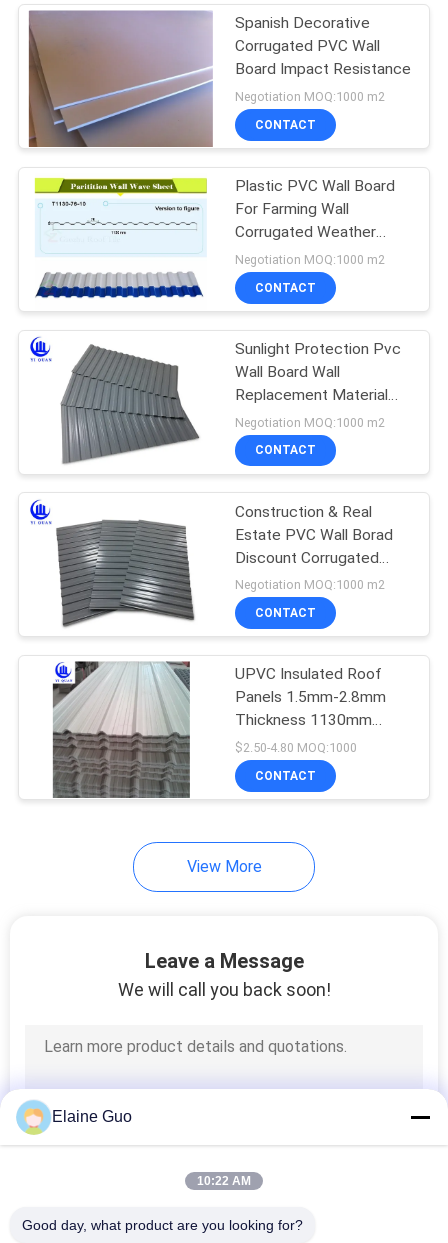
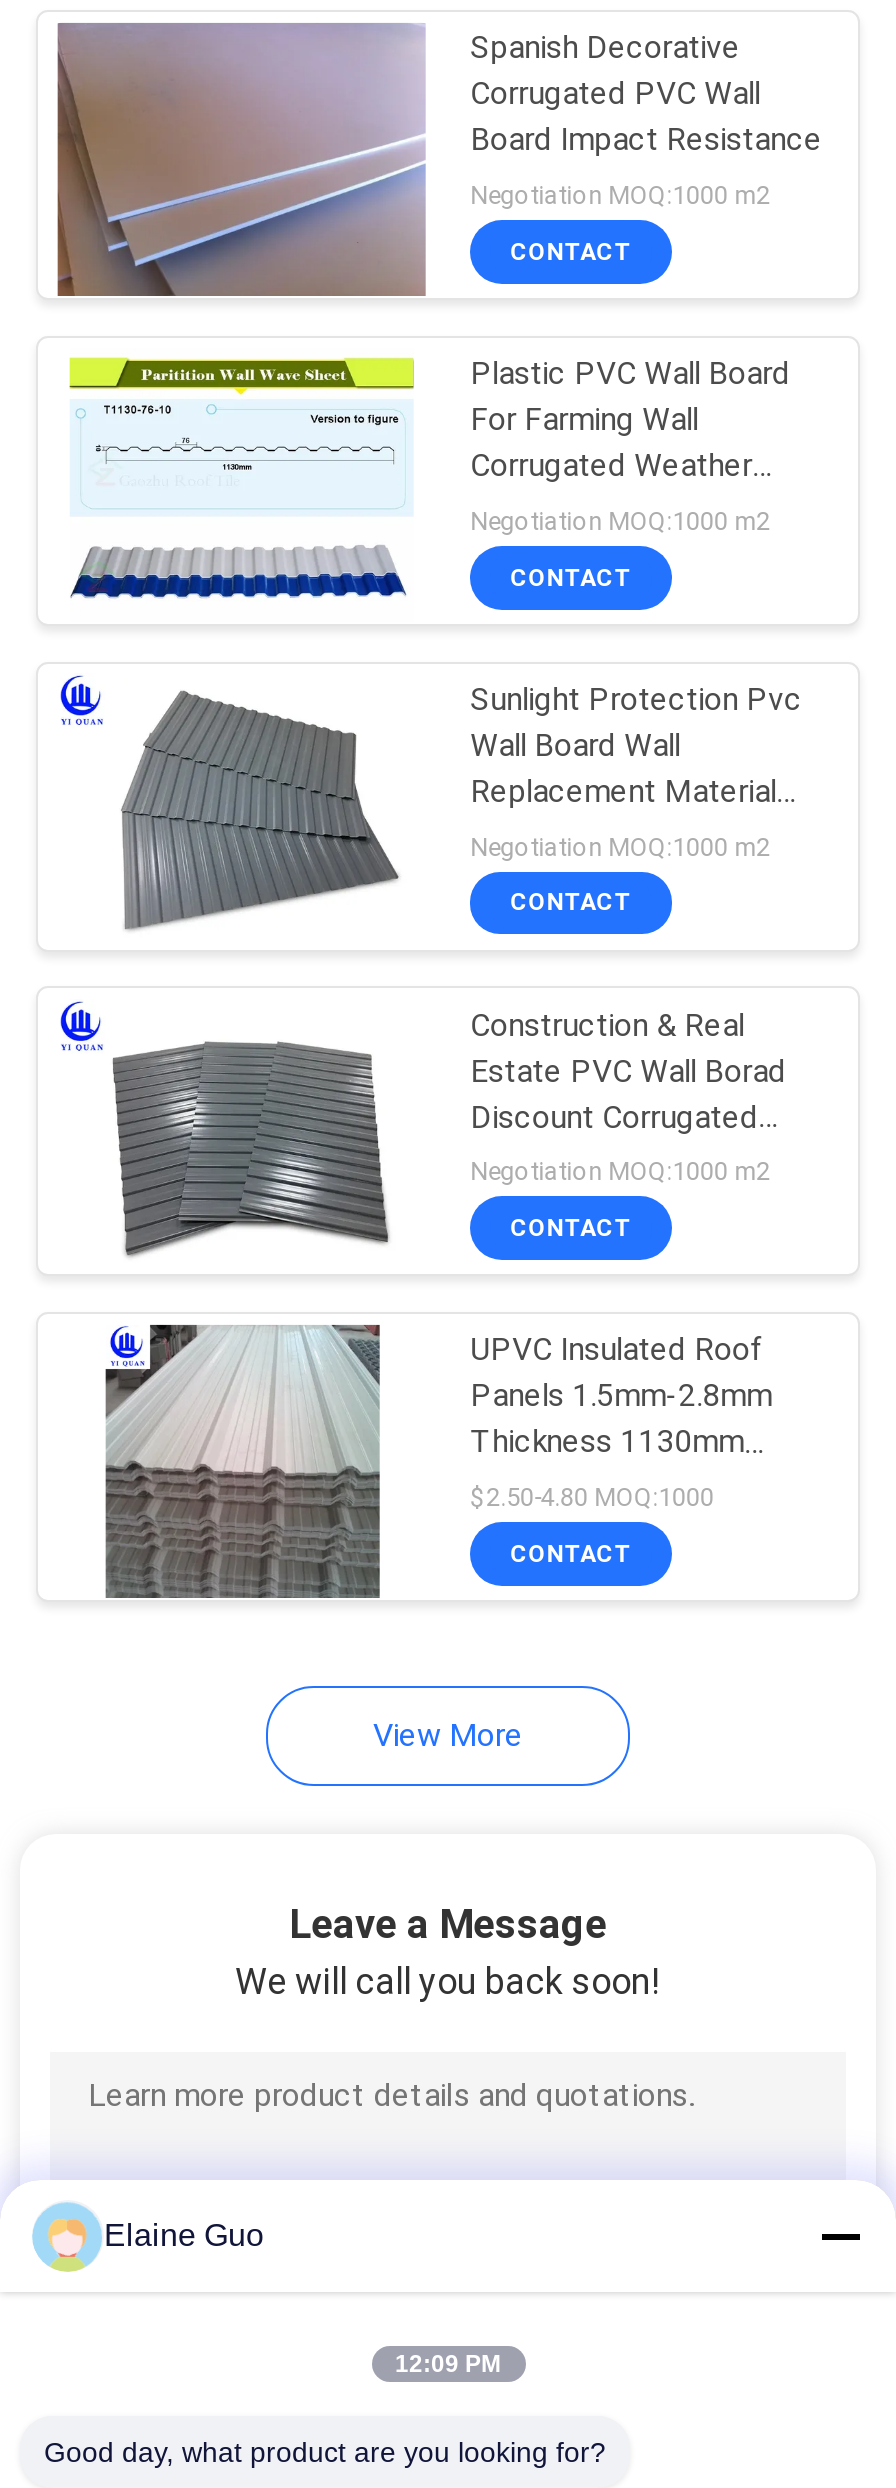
[197,1174,251,1188] 10:22 AM -> [395,2350,501,2378] 12:09 PM

